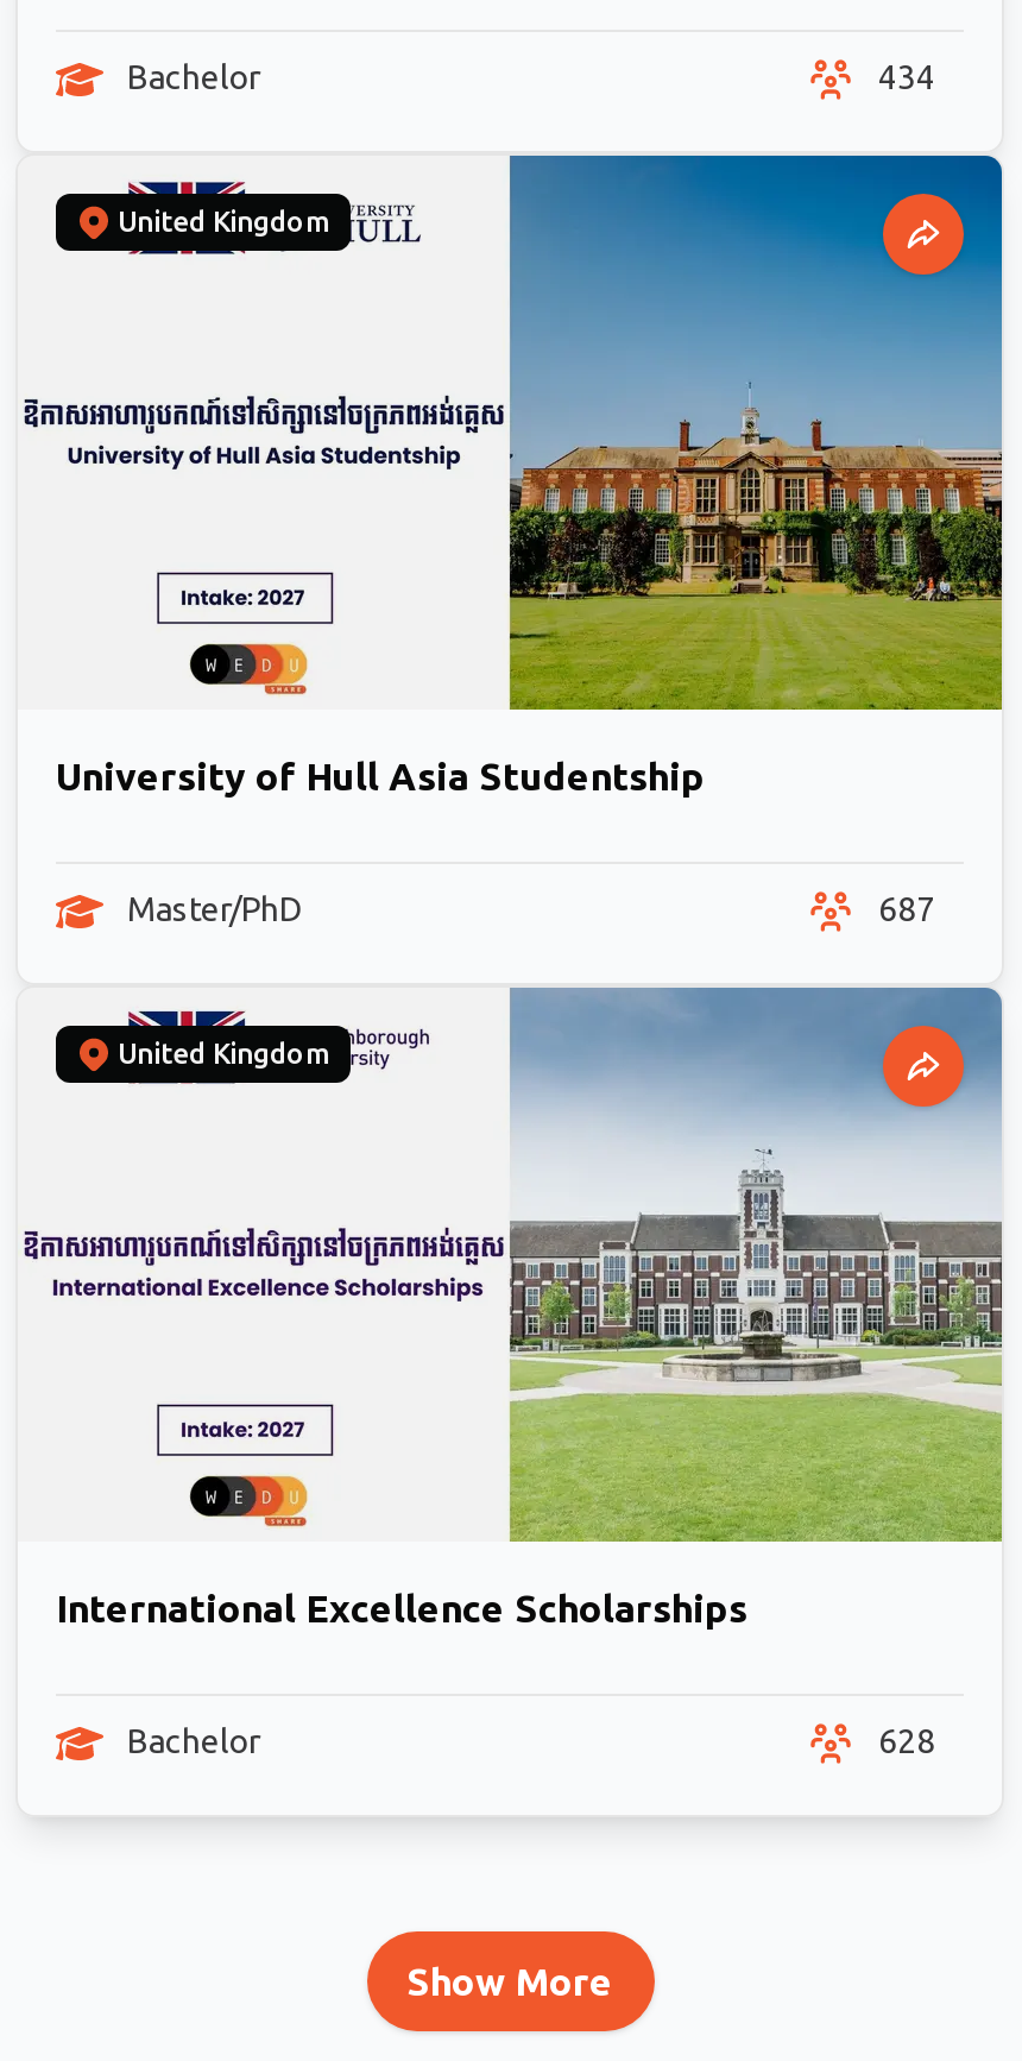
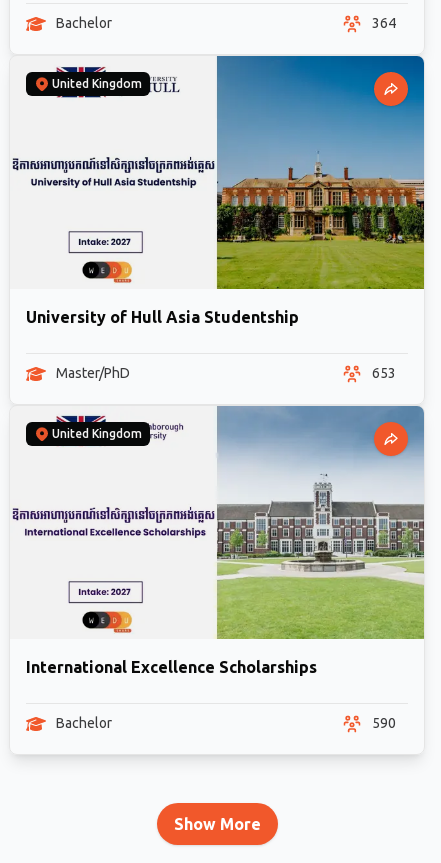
[878,59,935,97] 434 -> [372,15,396,31] 364
[878,891,935,929] 687 -> [372,365,396,381] 653
[878,1722,935,1761] 628 -> [372,715,396,731] 590

